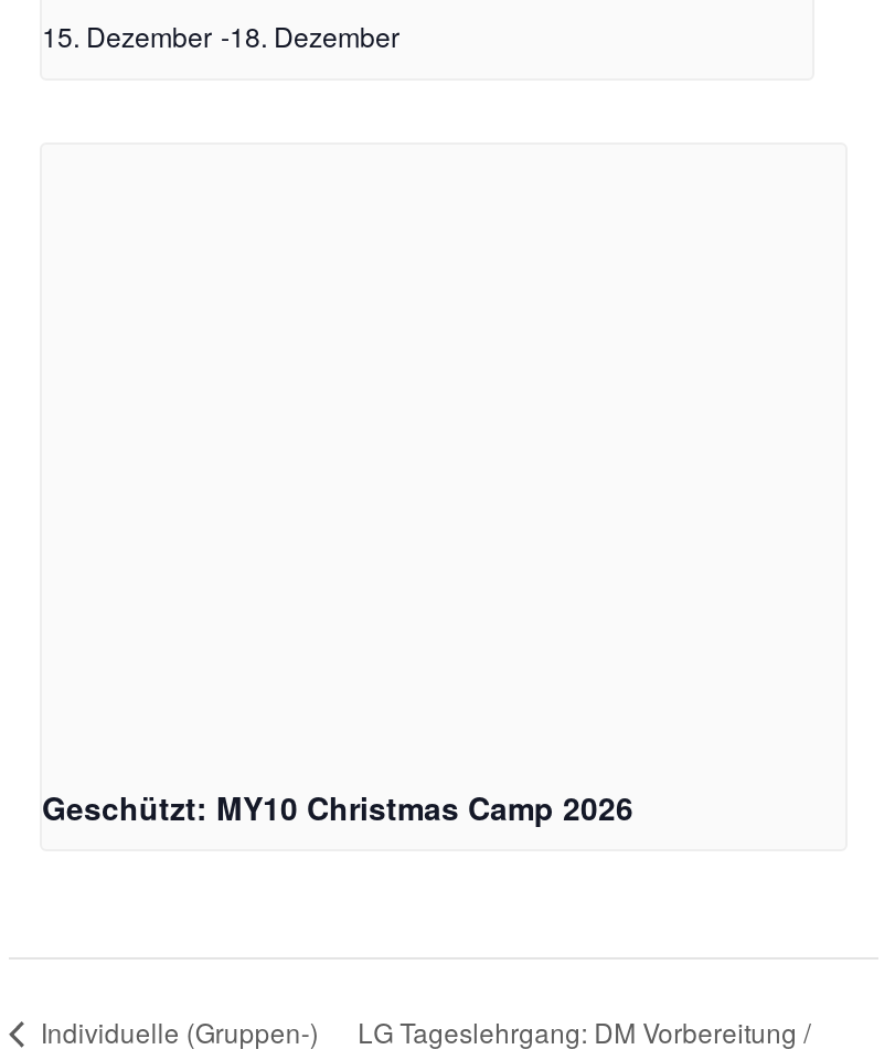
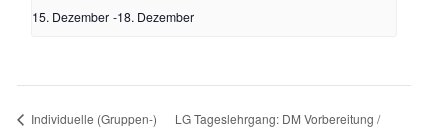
[42,784,633,829] Geschützt: MY10 Christmas Camp 2026 -> none

